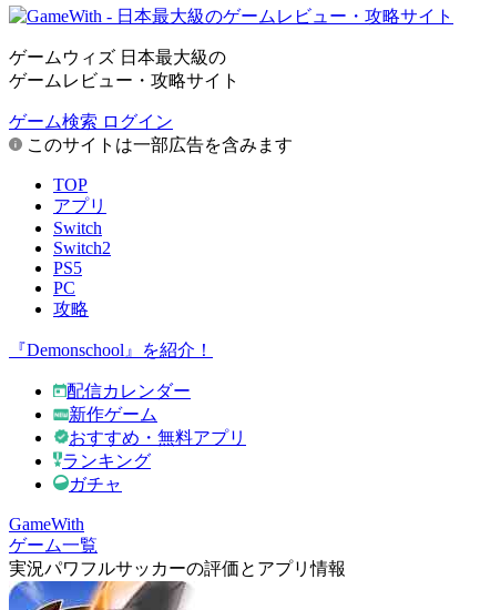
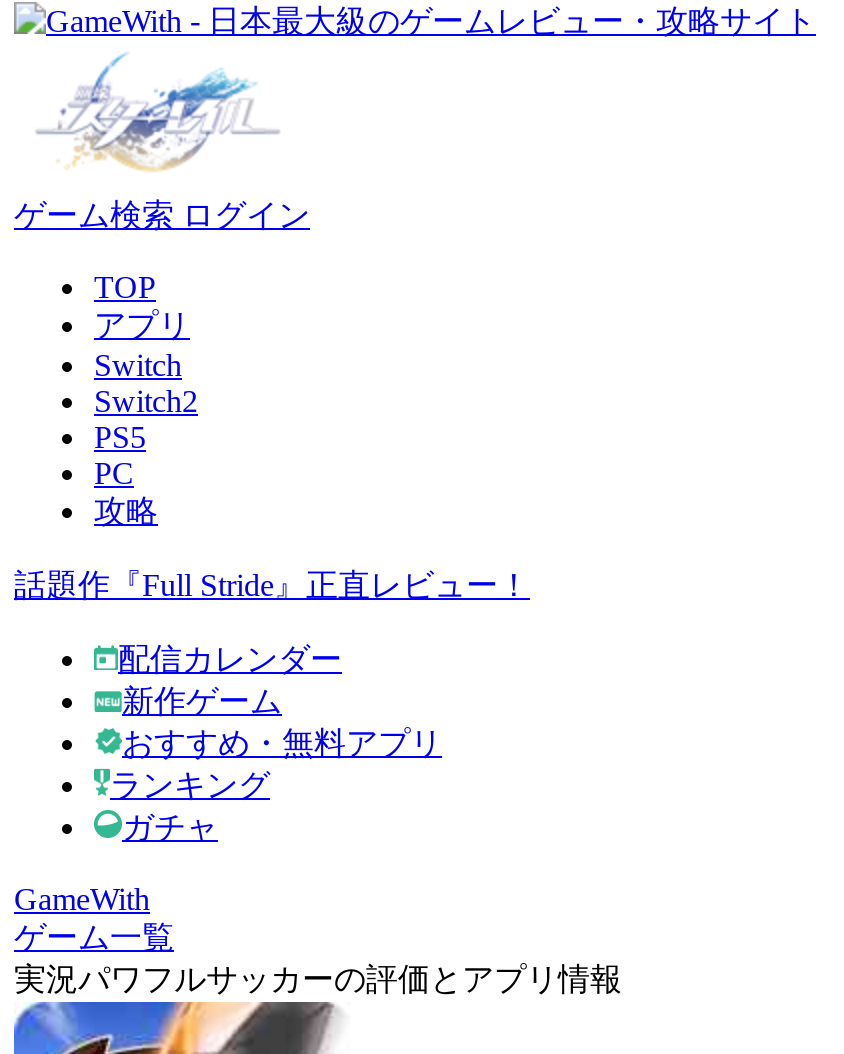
[9,48,239,90] ゲームウィズ 日本最大級の | ゲームレビュー・攻略サイト -> none
[22,135,293,154] このサイトは一部広告を含みます -> none
[9,340,213,359] 『Demonschool』を紹介！ -> [14,568,530,602] 話題作『Full Stride』正直レビュー！

